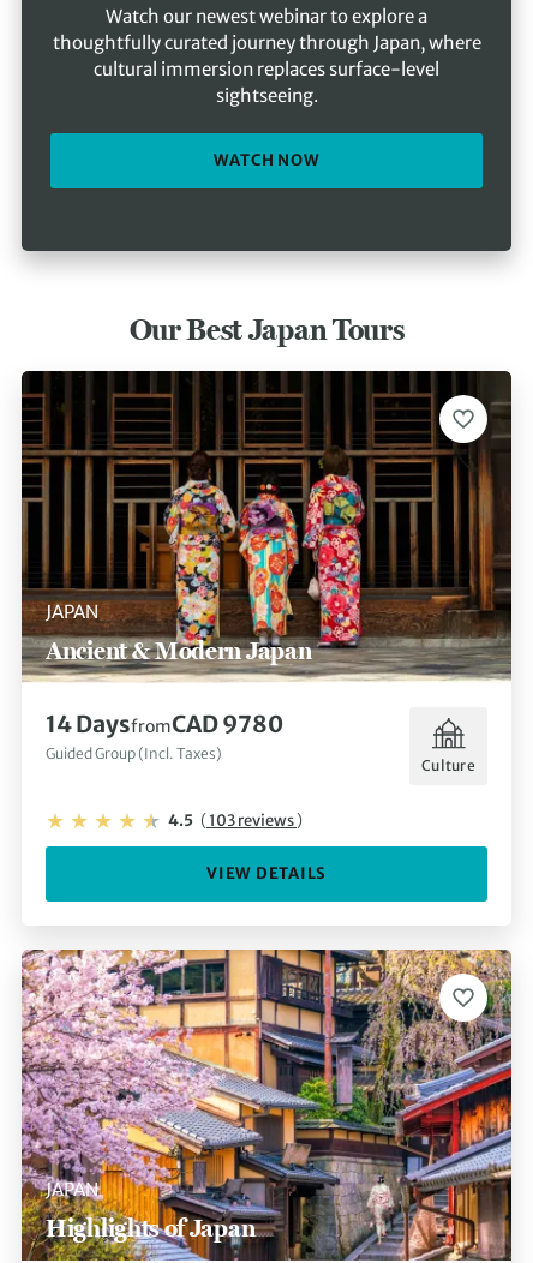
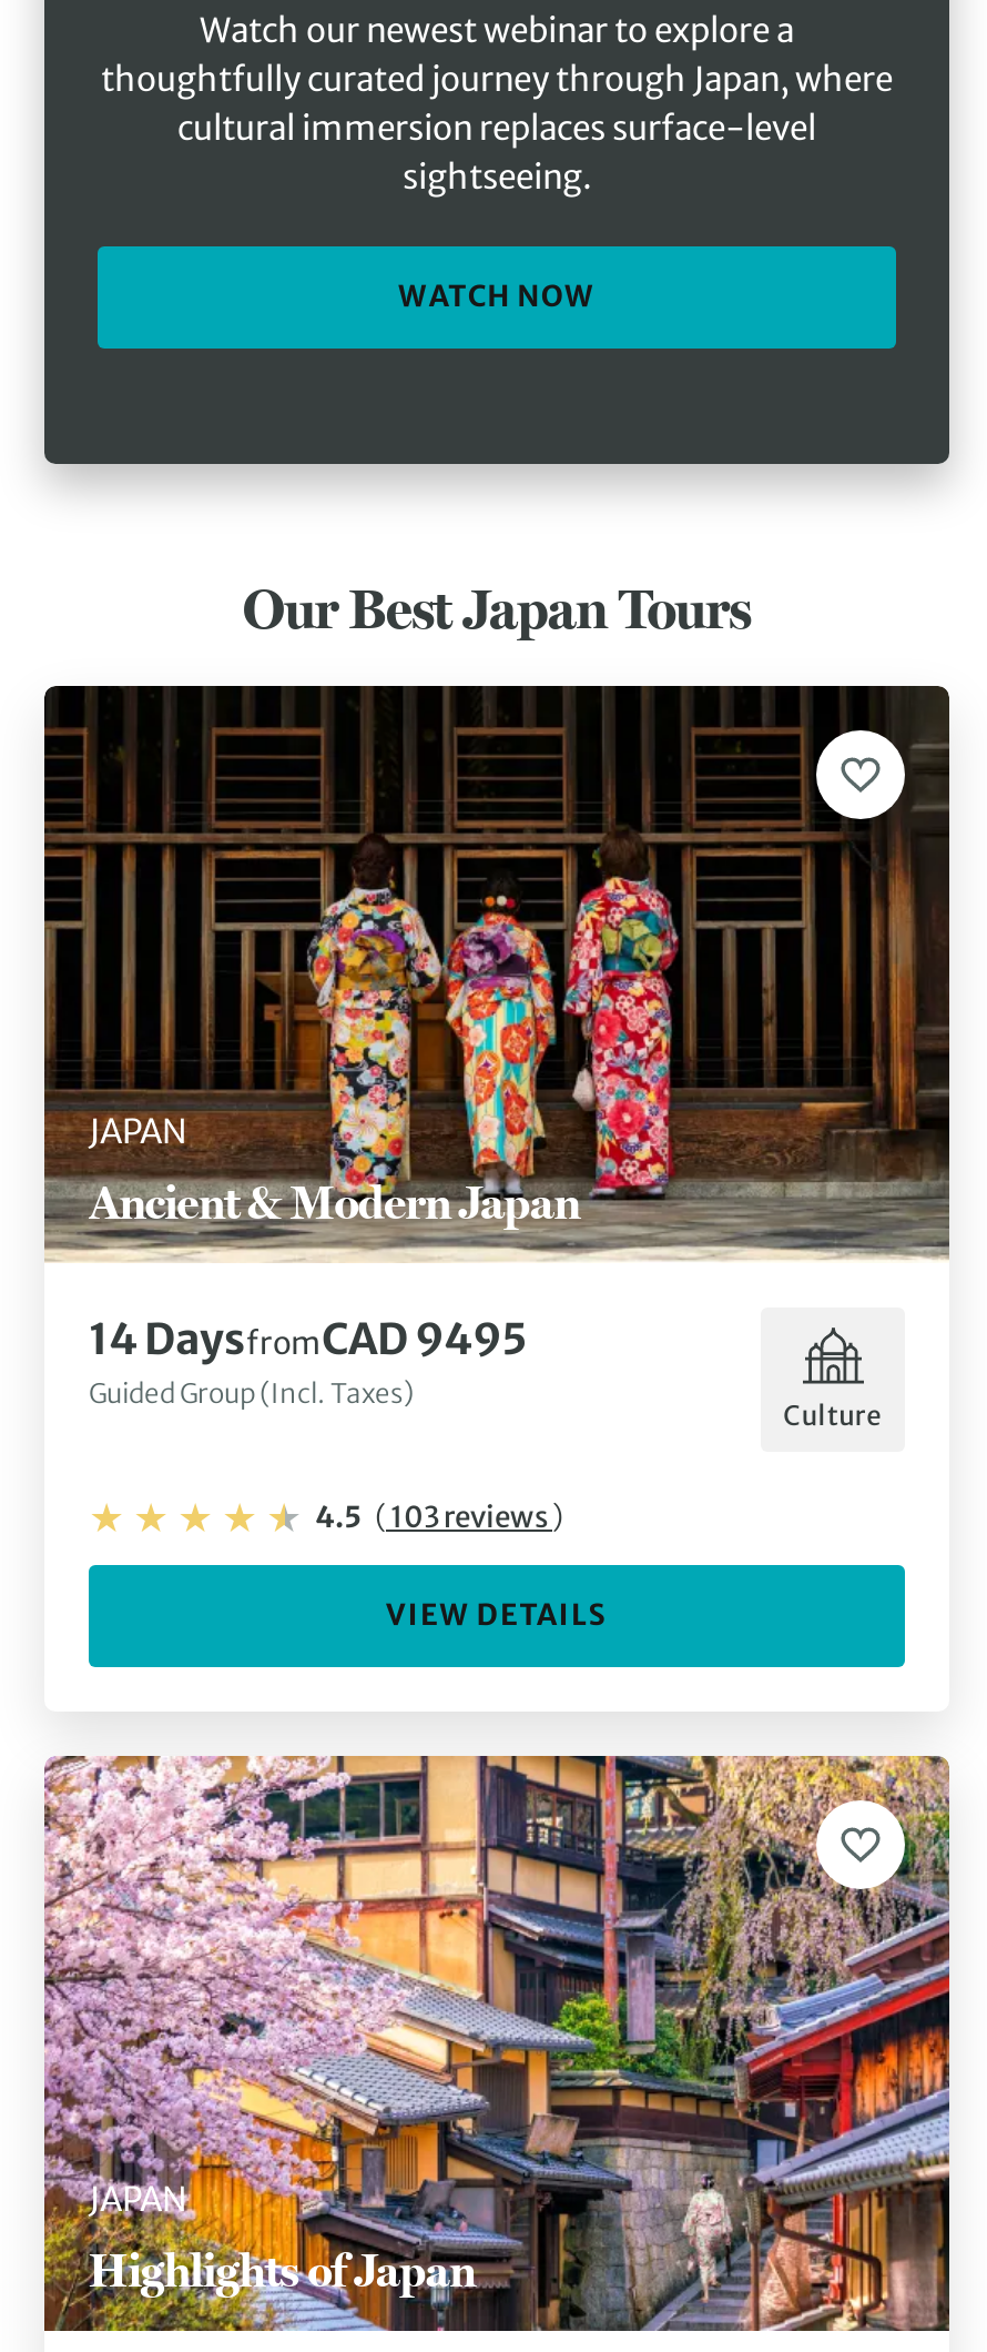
[46,709,283,738] 14 DaysfromCAD 9780 -> [89,1311,528,1364] 14 DaysfromCAD 9495

